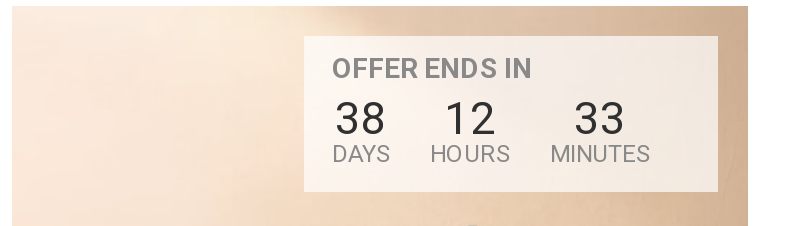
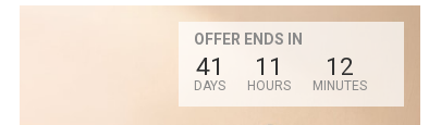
[335,91,387,143] 38 -> [195,52,224,80] 41
[444,91,496,143] 12 -> [255,52,283,80] 11
[574,91,626,143] 33 -> [326,52,354,80] 12

